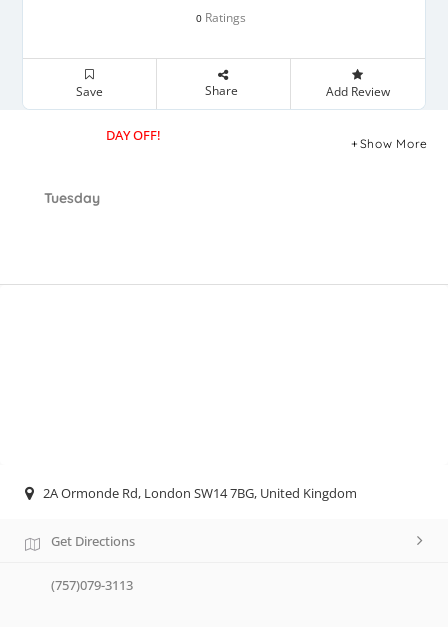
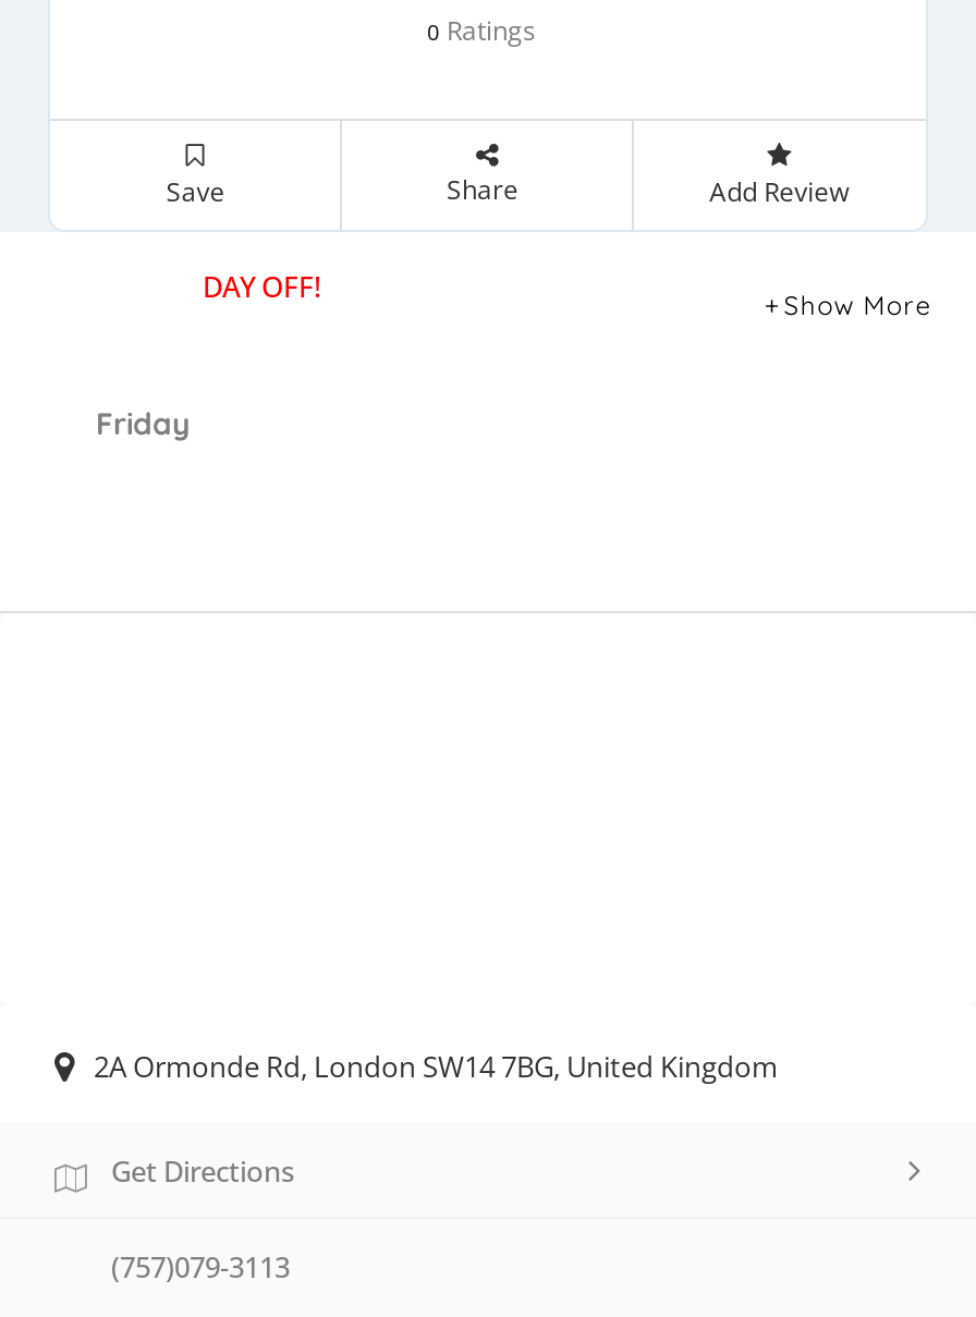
[40,188,100,206] Tuesday -> [87,403,190,442] Friday

